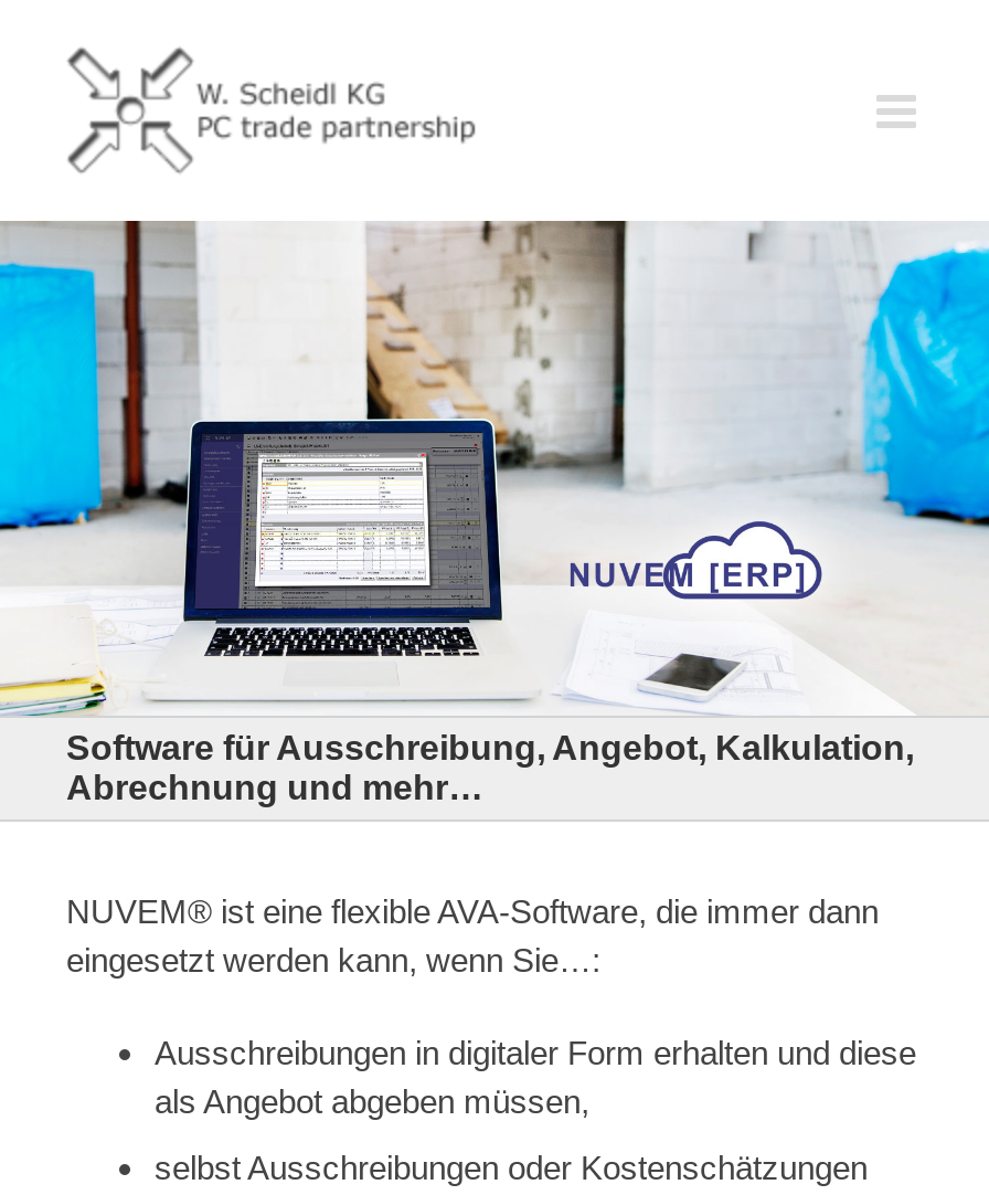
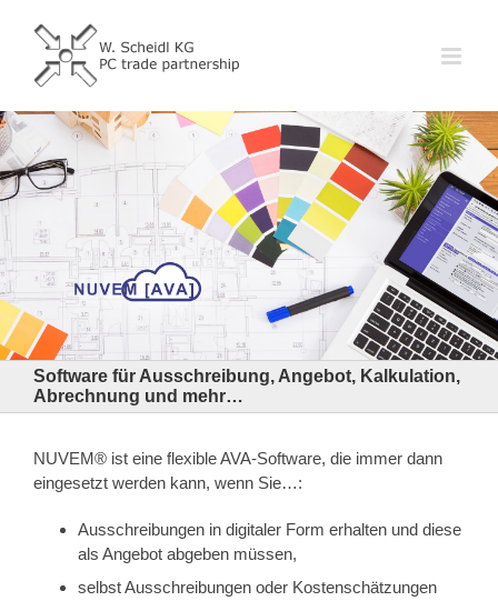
[7,219,982,718] [image] -> [3,110,495,361] [image]

